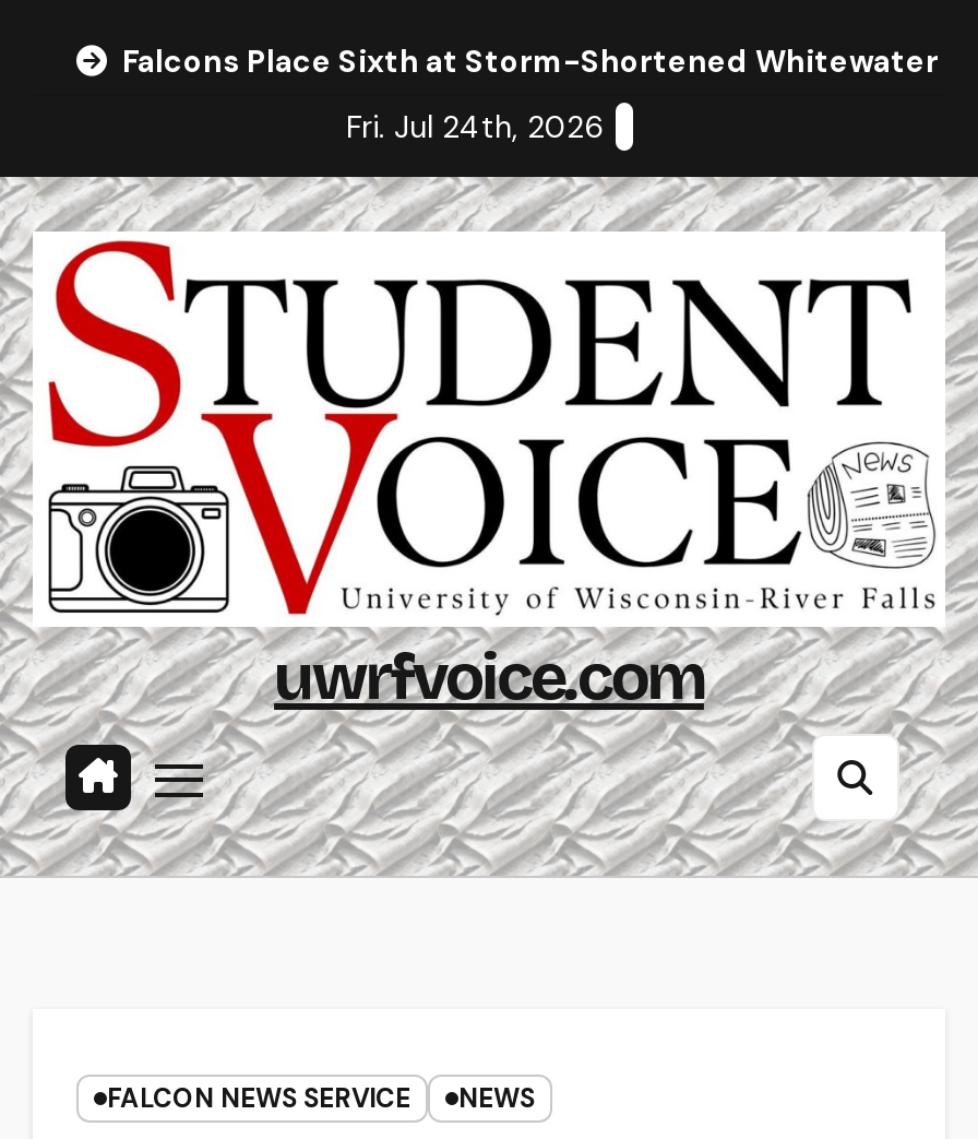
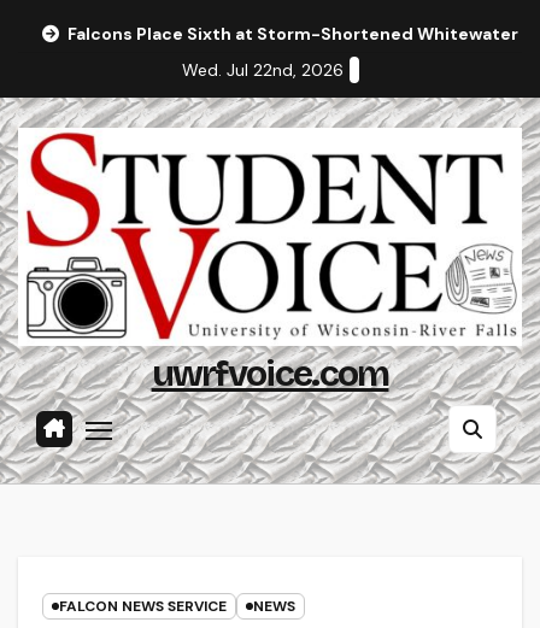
[346,107,604,146] Fri. Jul 24th, 2026 -> [181,59,343,81] Wed. Jul 22nd, 2026

